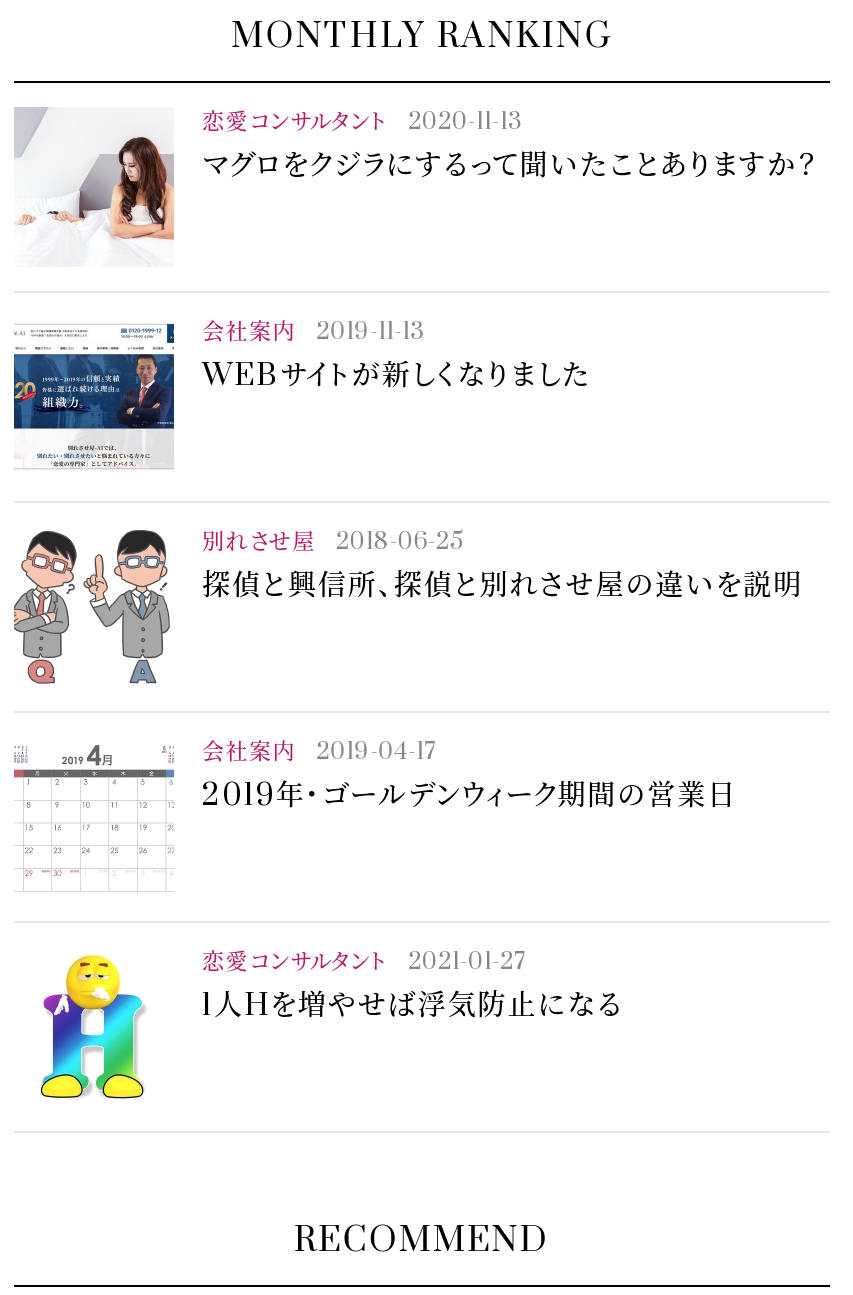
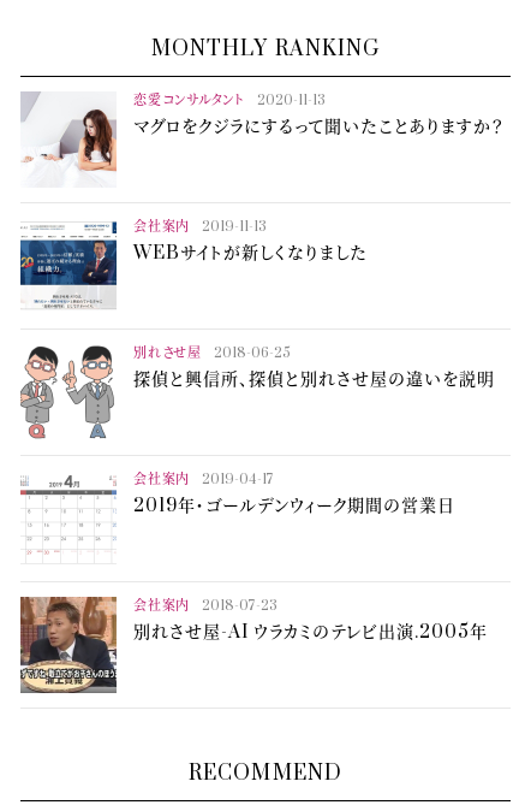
[14,947,623,1107] [image] | 恋愛コンサルタント | 2021-01-27 | 1人Hを増やせば浮気防止になる -> [19,596,487,694] [image] | 会社案内 | 2018-07-23 | 別れさせ屋-AI ウラカミのテレビ出演.2005年

